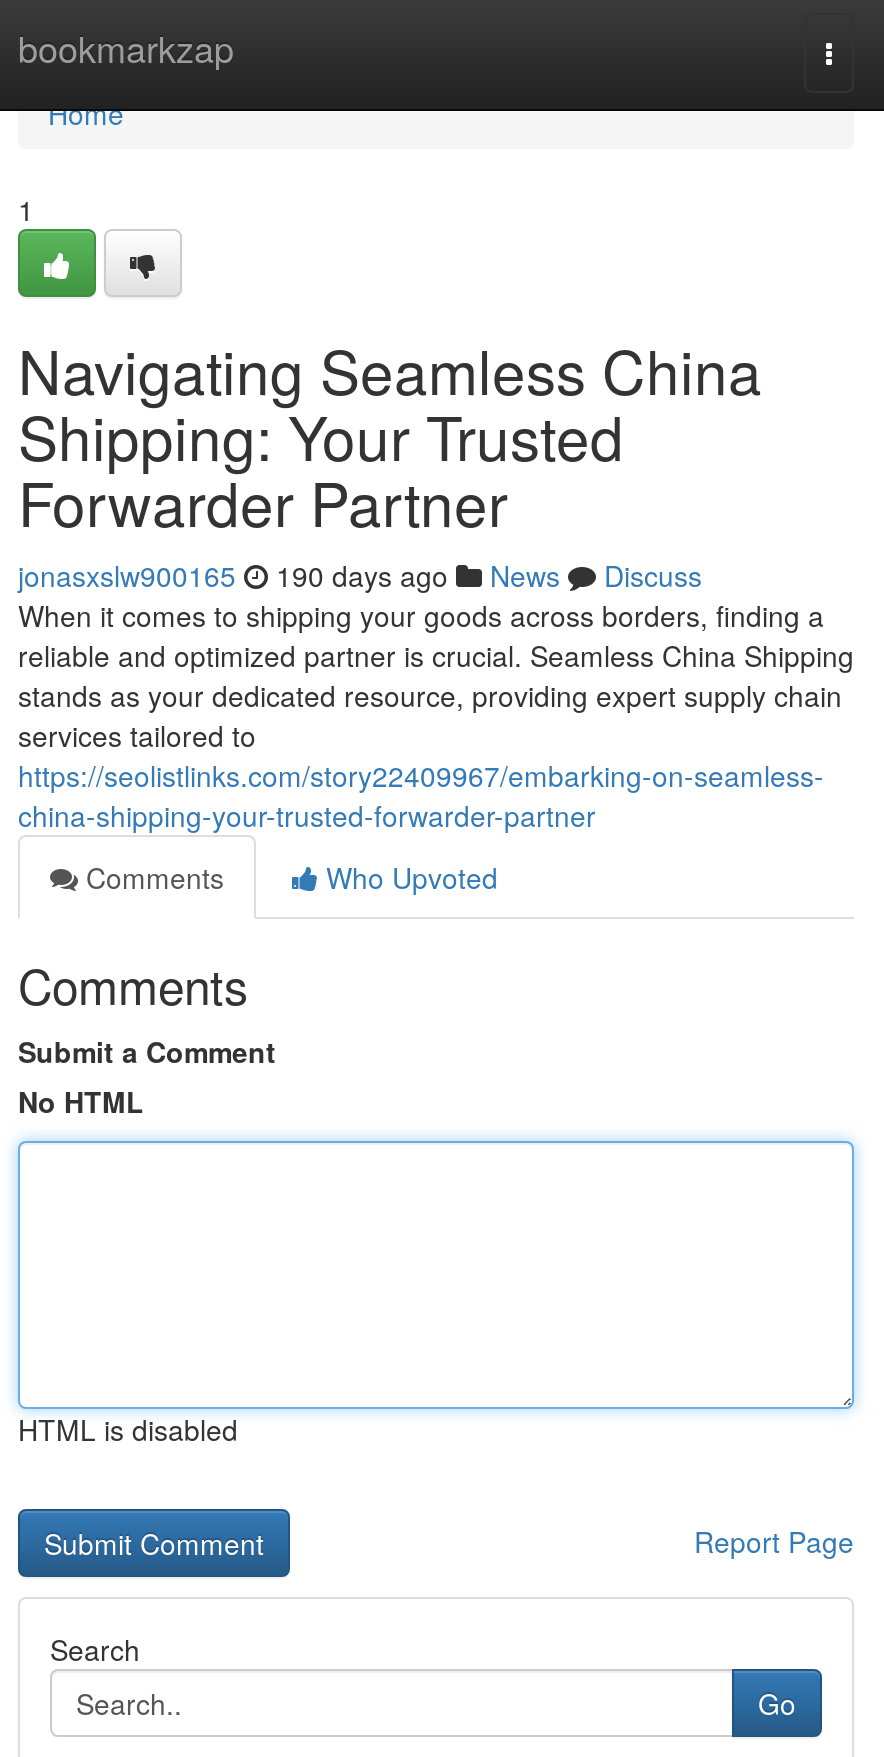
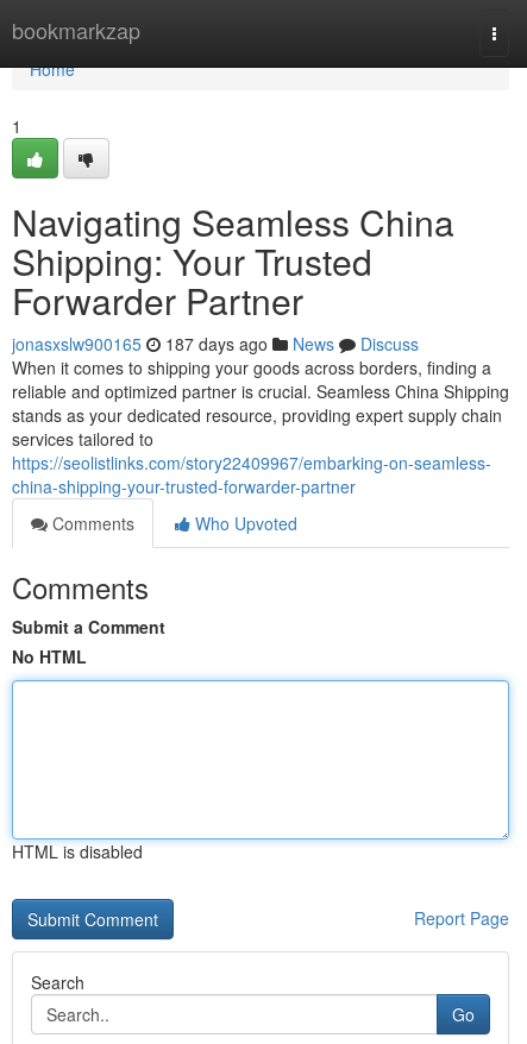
[18,555,702,595] jonasxslw900165 190 days ago News Discuss -> [12,332,419,356] jonasxslw900165 187 days ago News Discuss

